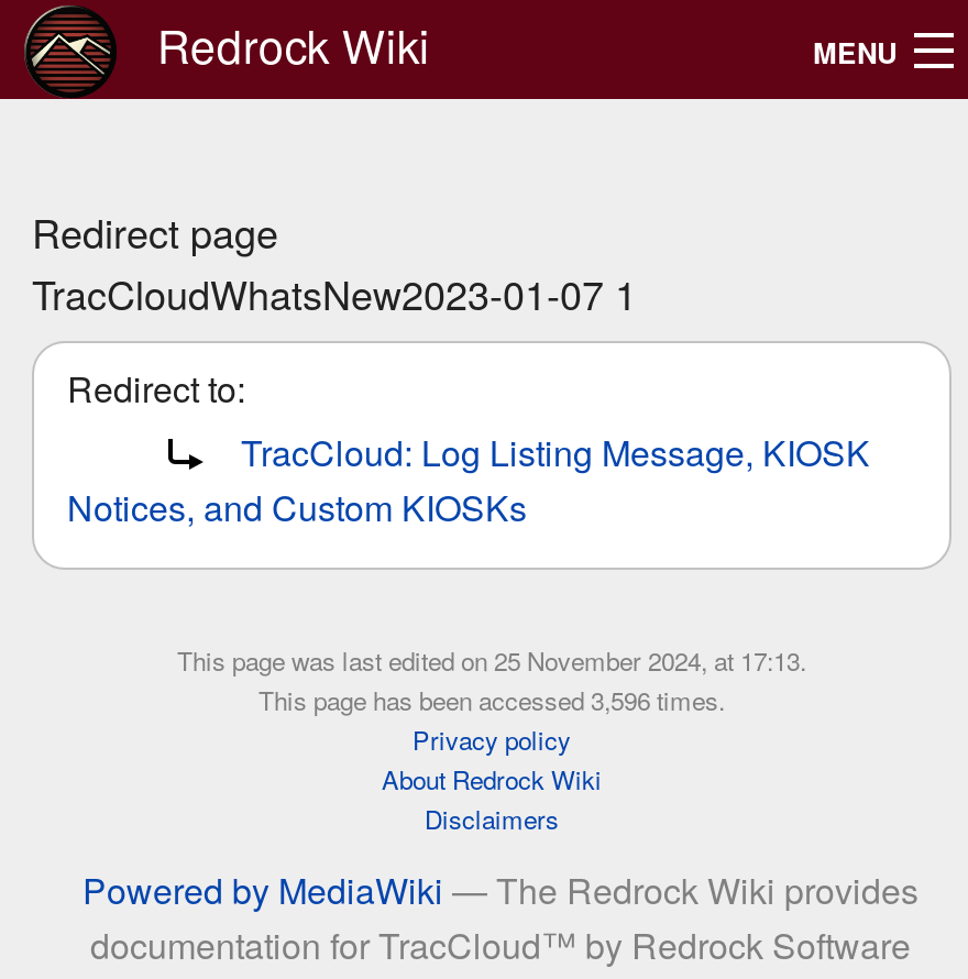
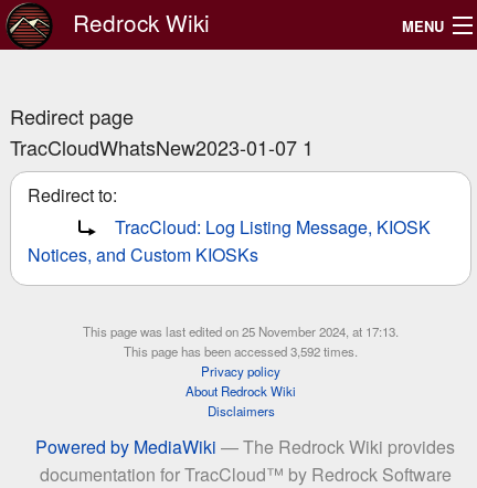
[258,681,725,716] This page has been accessed 3,596 times. -> [124,342,358,359] This page has been accessed 3,592 times.

